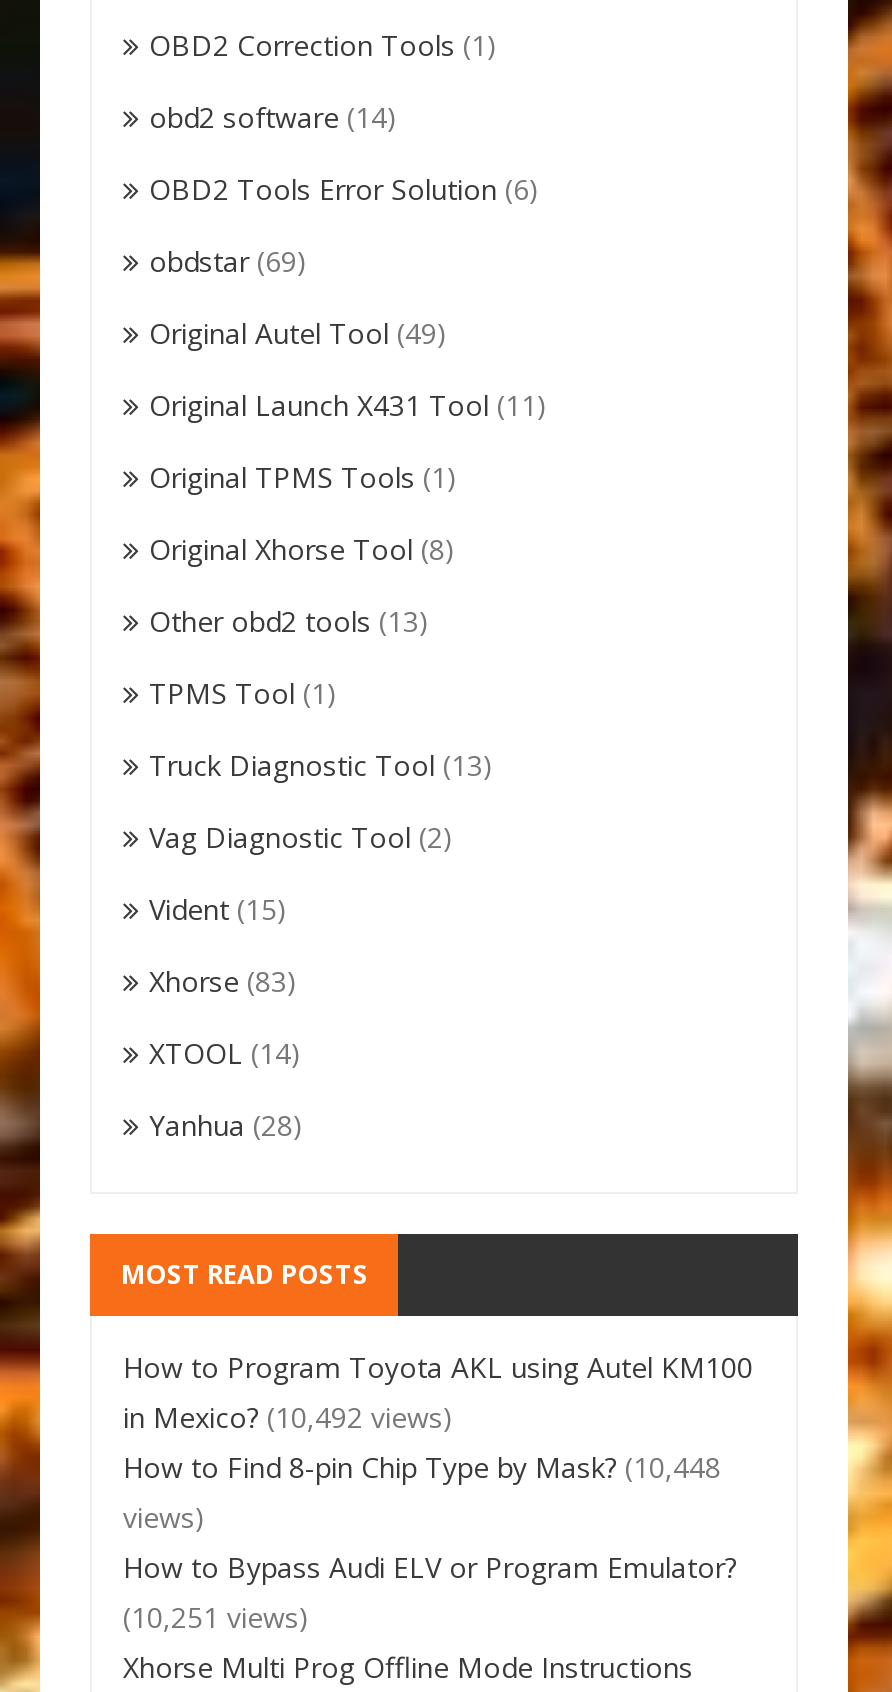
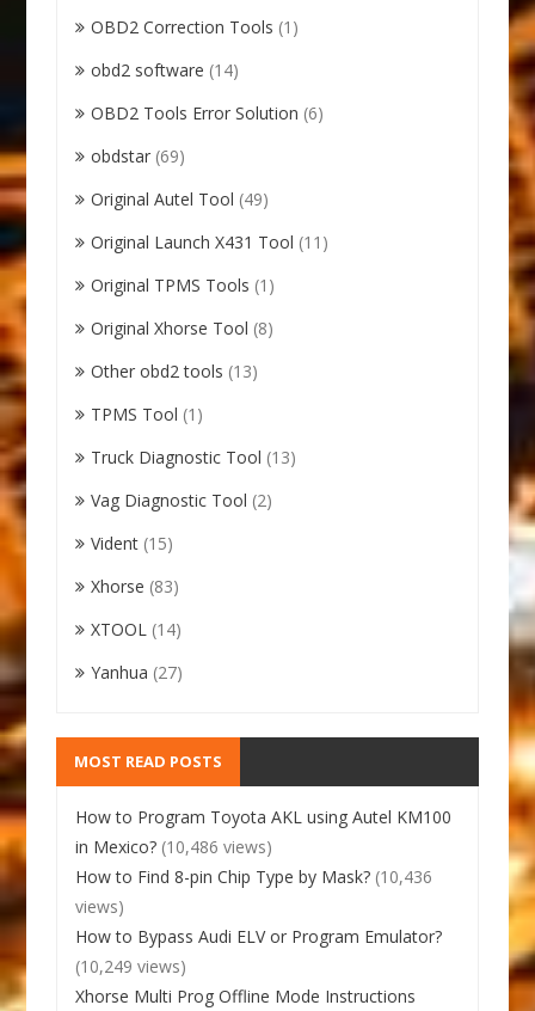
[149,1106,303,1144] Yanhua (28) -> [91,661,183,683] Yanhua (27)
[123,1398,453,1436] in Mexico? (10,492 views) -> [76,835,273,858] in Mexico? (10,486 views)
[123,1448,721,1486] How to Find 8-pin Chip Type by Mask? (10,448 -> [76,865,433,888] How to Find 8-pin Chip Type by Mask? (10,436
[123,1598,309,1636] (10,251 views) -> [76,955,187,977] (10,249 views)

